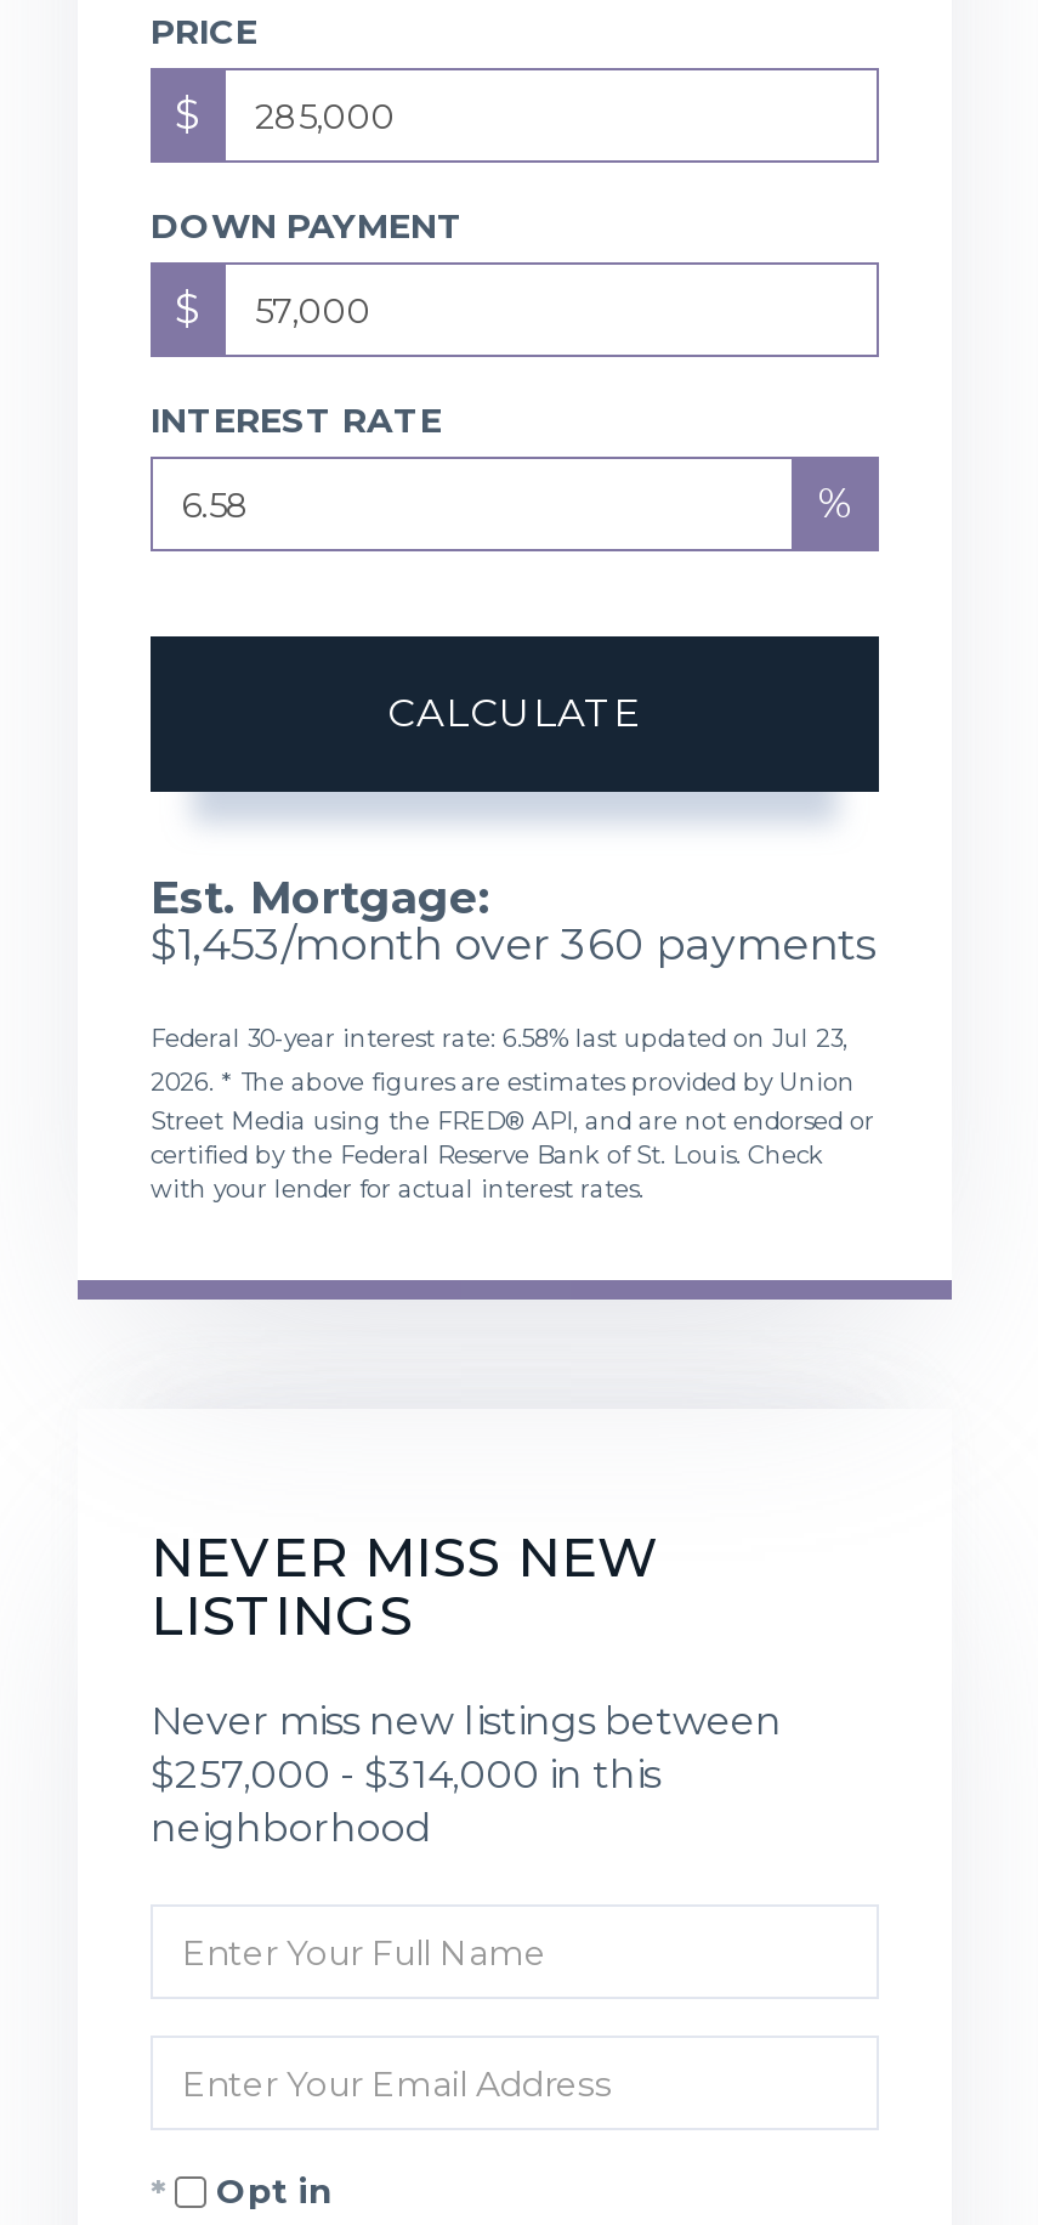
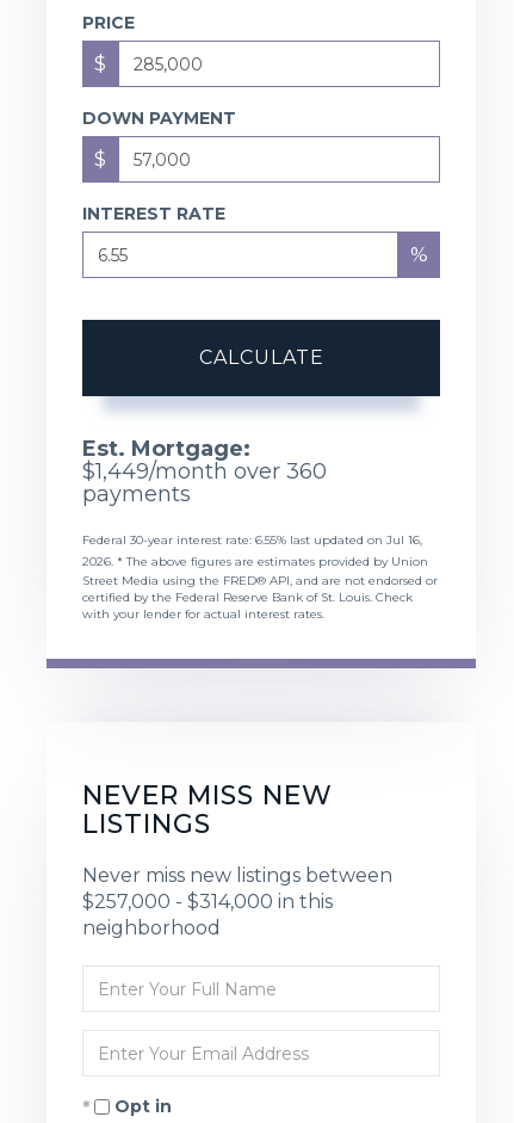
[151,919,877,973] $1,453/month over 360 payments -> [82,459,327,508] $1,449/month over 360 | payments
[151,1024,847,1055] Federal 30-year interest rate: 6.58% last updated on Jul 23, -> [82,533,422,548] Federal 30-year interest rate: 6.55% last updated on Jul 16,

